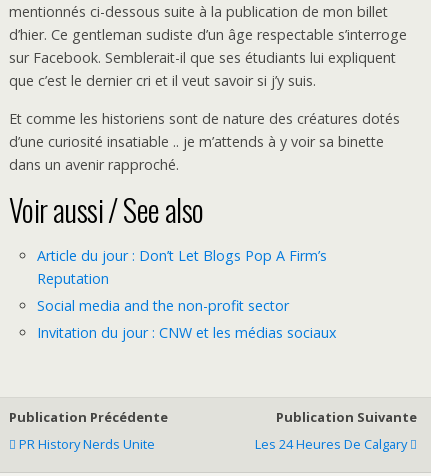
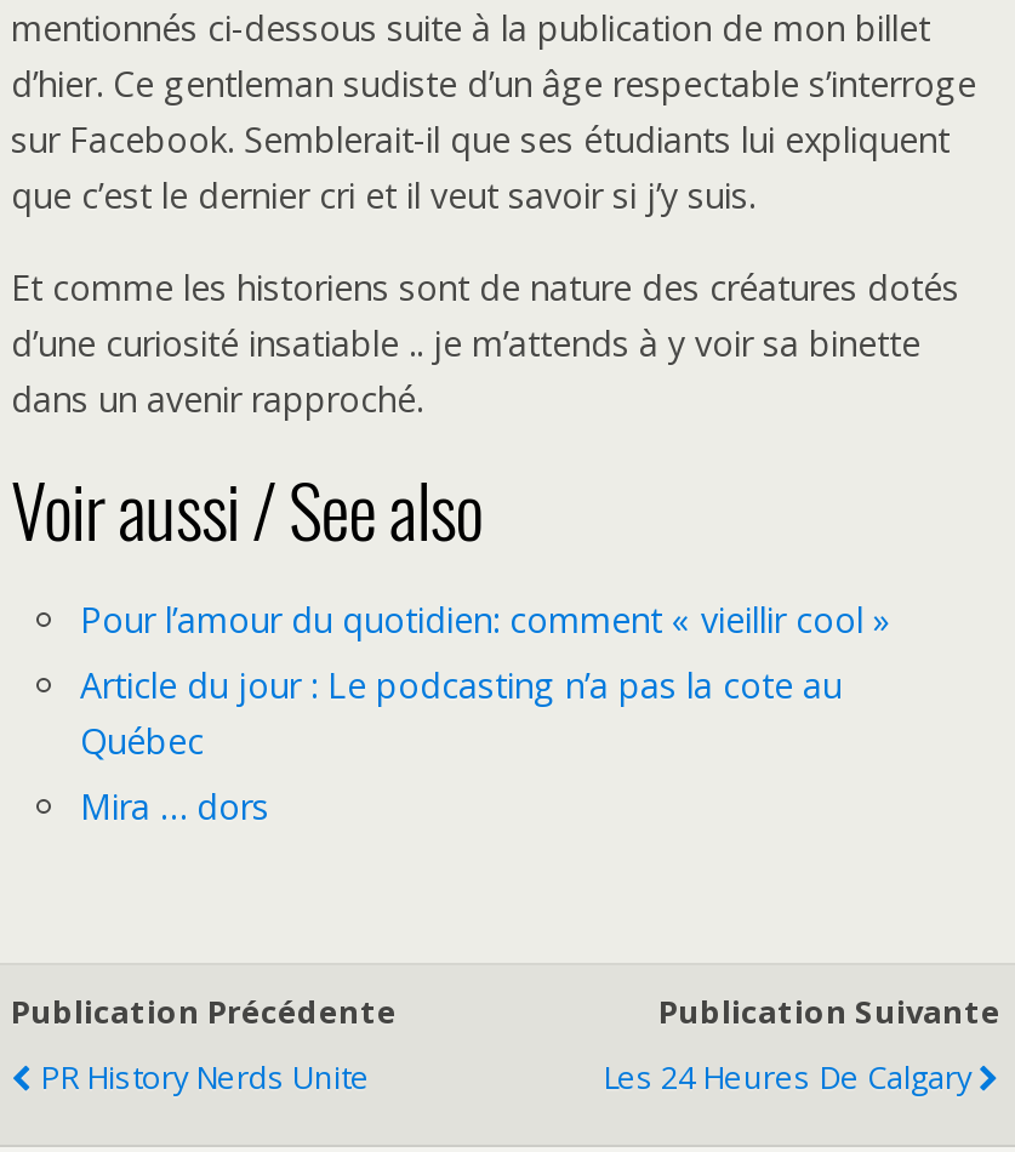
[37,246,336,342] Article du jour : Don’t Let Blogs Pop A Firm’s | Reputation | Social media and the non-profit sector | Invitation du jour : CNW et les médias sociaux -> [80,596,892,829] Pour l’amour du quotidien: comment « vieillir cool » | Article du jour : Le podcasting n’a pas la cote au | Québec | Mira … dors

